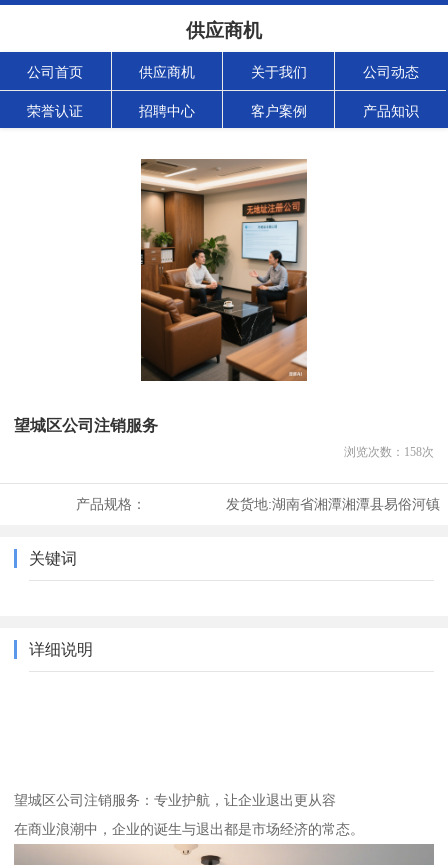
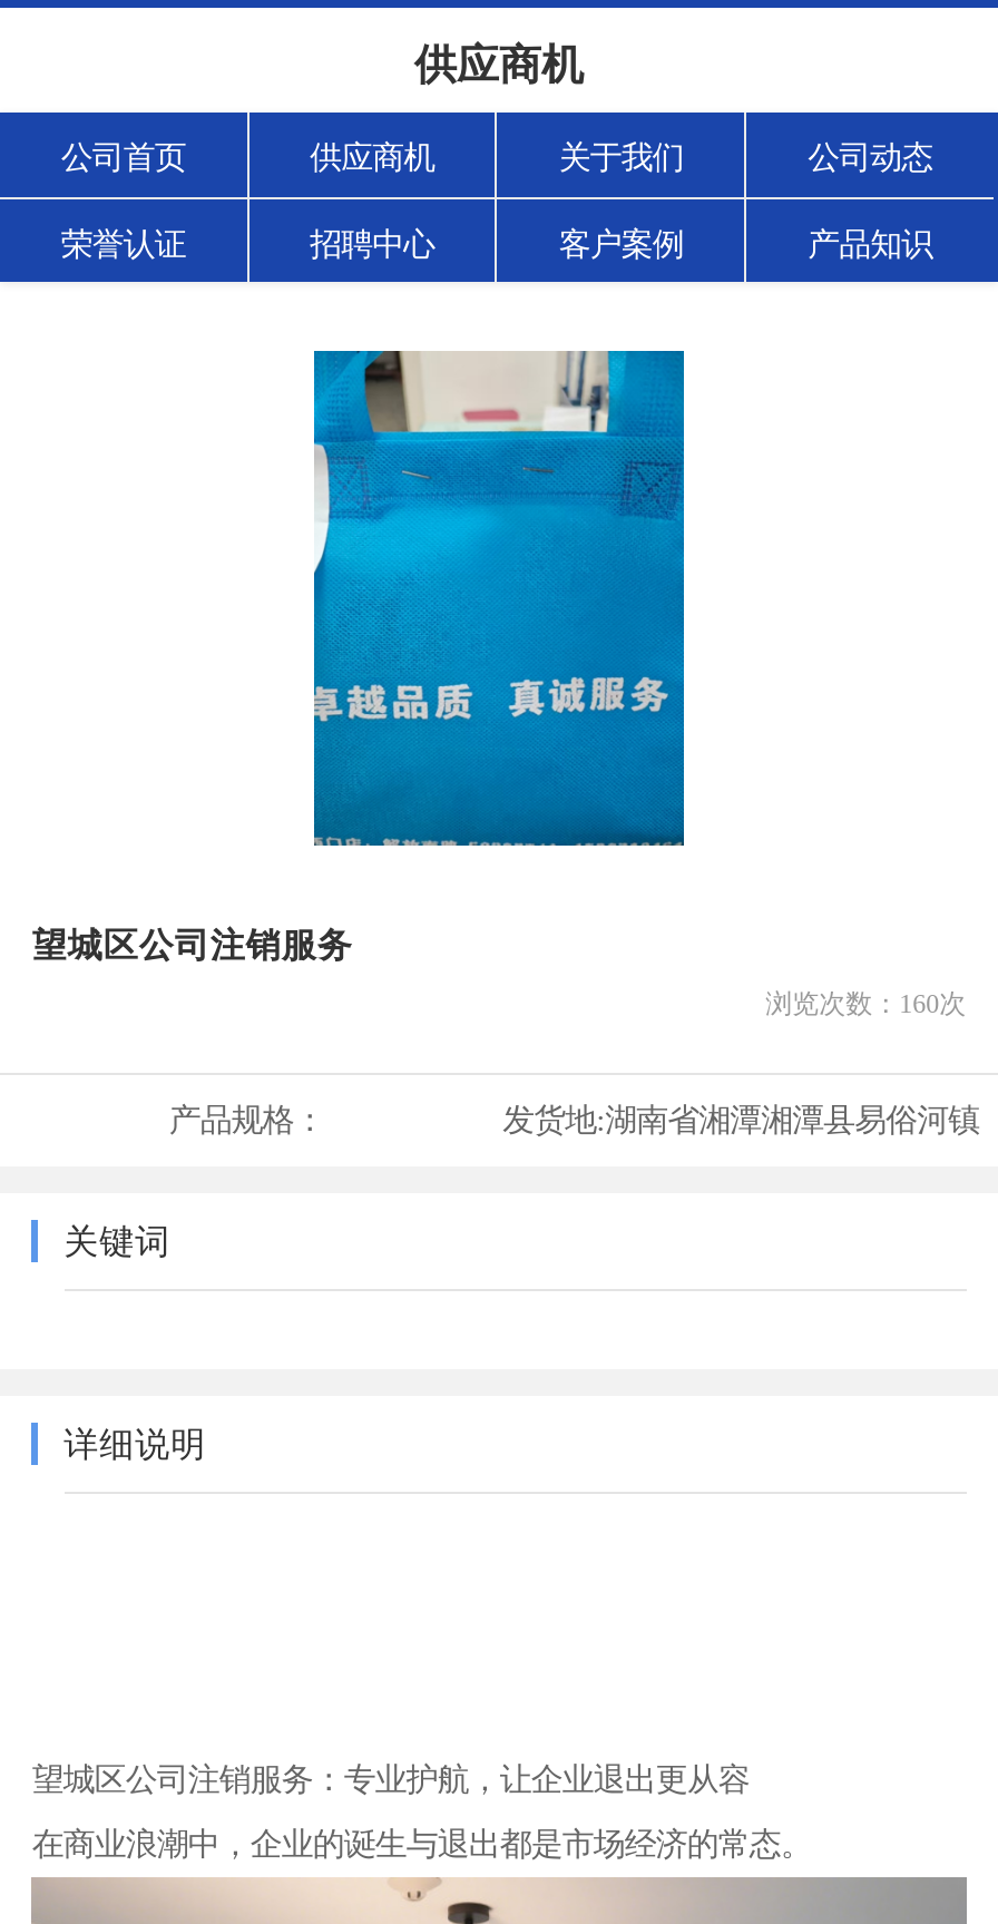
[140,158,308,382] [image] -> [312,349,686,848] [image]
[344,445,434,459] 浏览次数：158次 -> [766,988,966,1020] 浏览次数：160次

